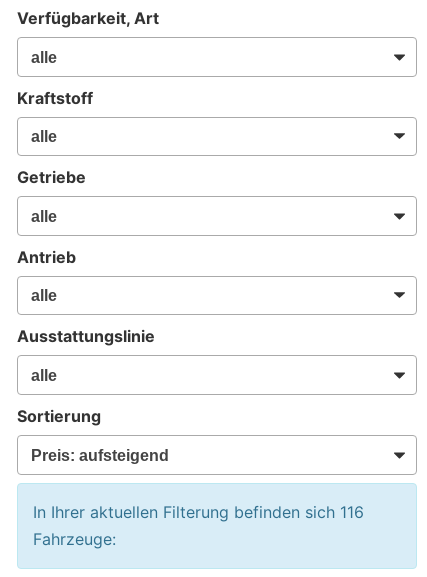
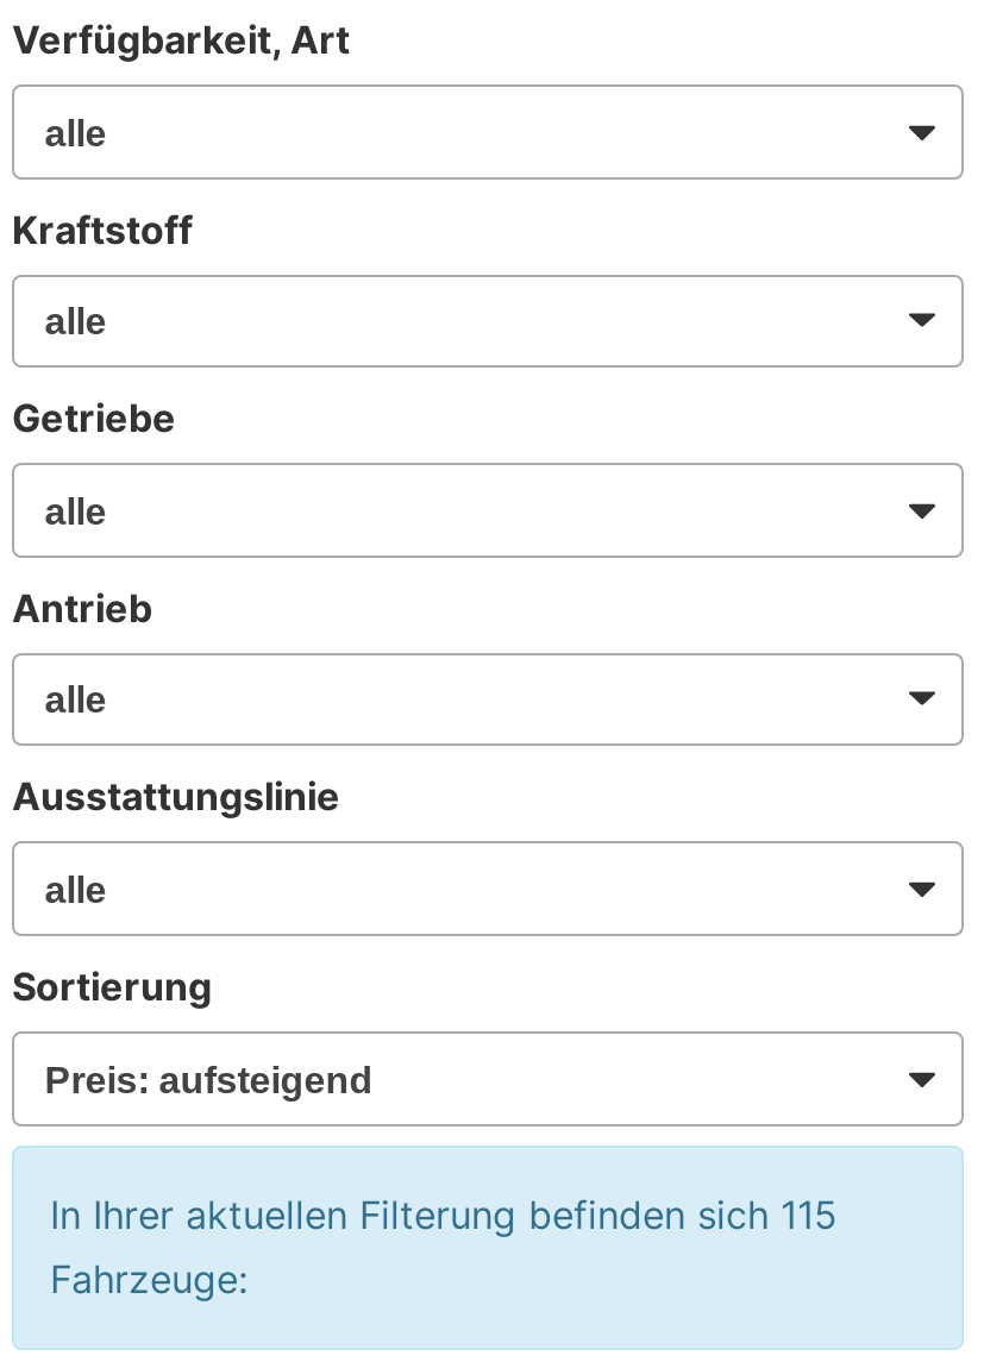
[33,502,364,522] In Ihrer aktuellen Filterung befinden sich 116 -> [50,1190,838,1237] In Ihrer aktuellen Filterung befinden sich 115

